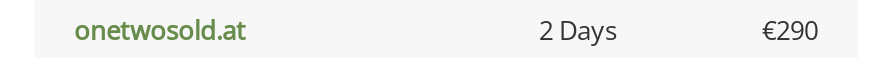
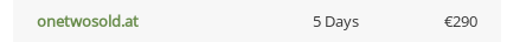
[539,12,617,48] 2 Days -> [312,10,358,32] 5 Days

